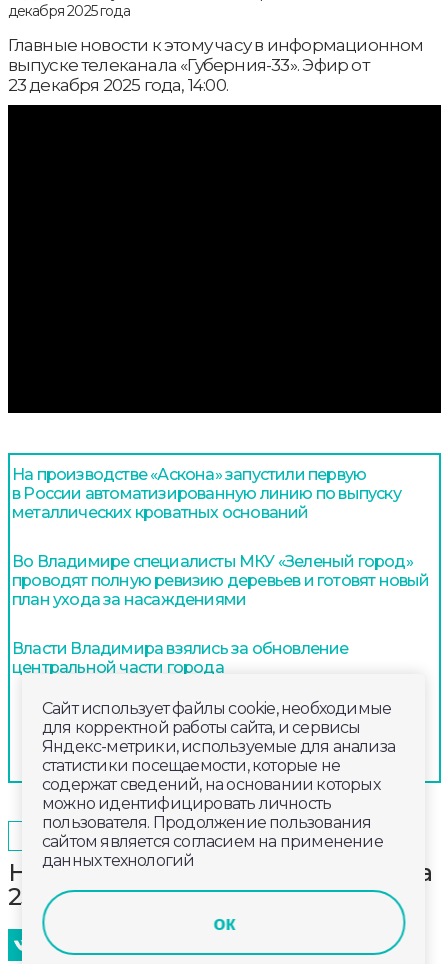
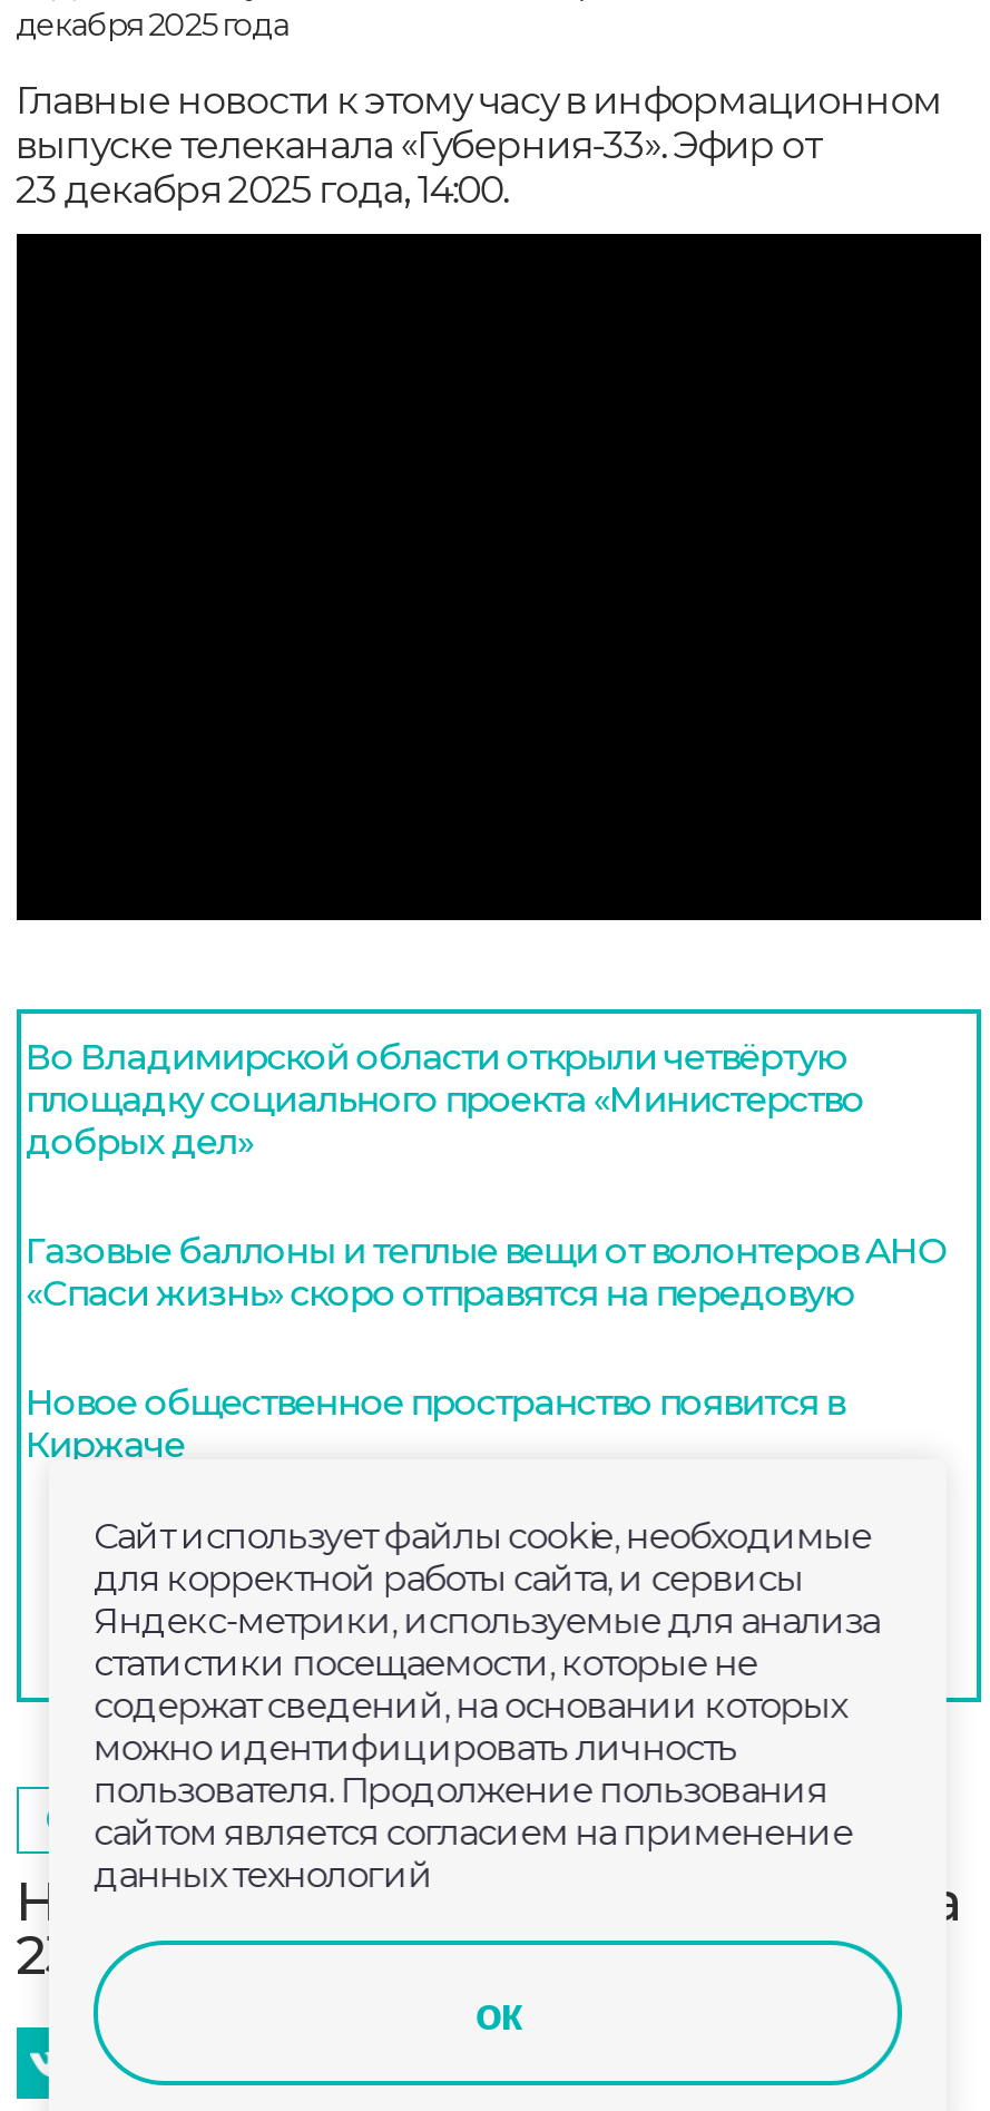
[12,465,401,522] На производстве «Аскона» запустили первую | в России автоматизированную линию по выпуску | металлических кроватных оснований -> [26,1037,864,1164] Во Владимирской области открыли четвёртую | площадку социального проекта «Министерство | добрых дел»
[12,552,430,609] Во Владимире специалисты МКУ «Зеленый город» | проводят полную ревизию деревьев и готовят новый | план ухода за насаждениями -> [26,1231,946,1315] Газовые баллоны и теплые вещи от волонтеров АНО | «Спаси жизнь» скоро отправятся на передовую
[12,639,349,677] Власти Владимира взялись за обновление | центральной части города -> [26,1382,844,1467] Новое общественное пространство появится в | Киржаче

